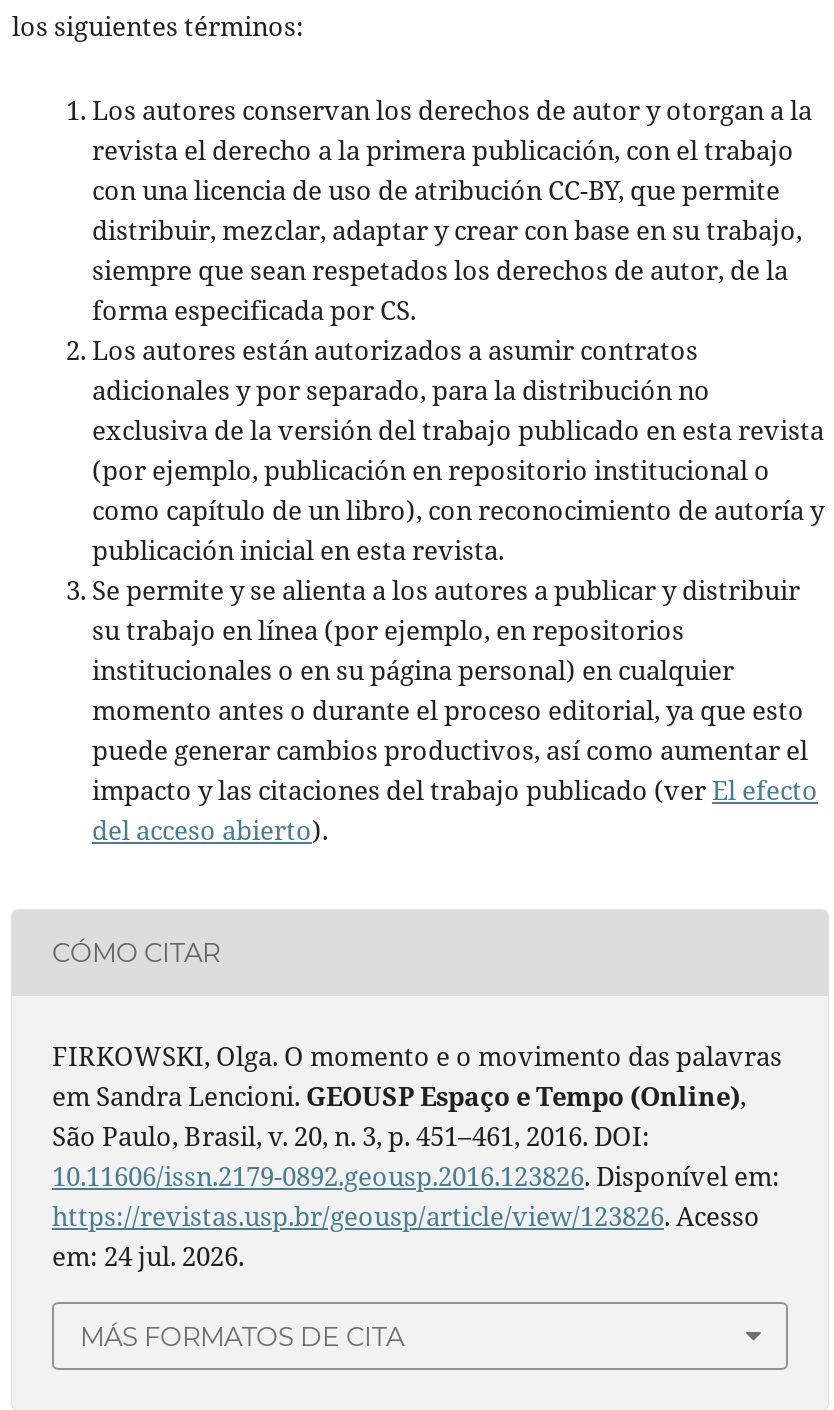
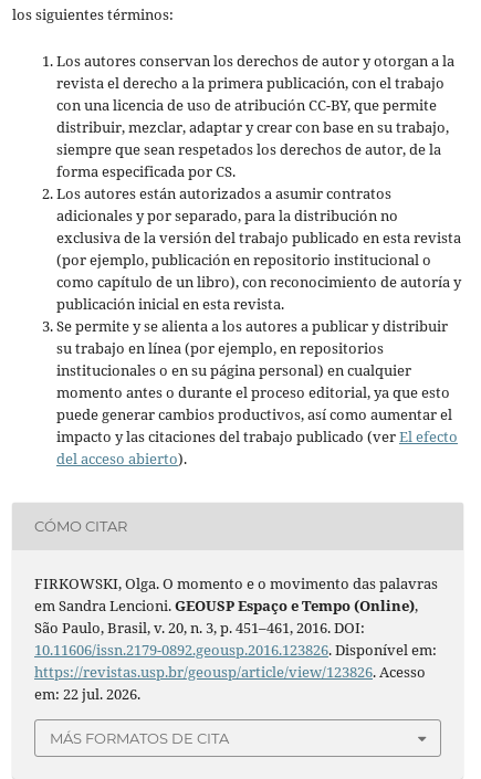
[52,1237,244,1273] em: 24 jul. 2026. -> [34,683,140,703] em: 22 jul. 2026.

